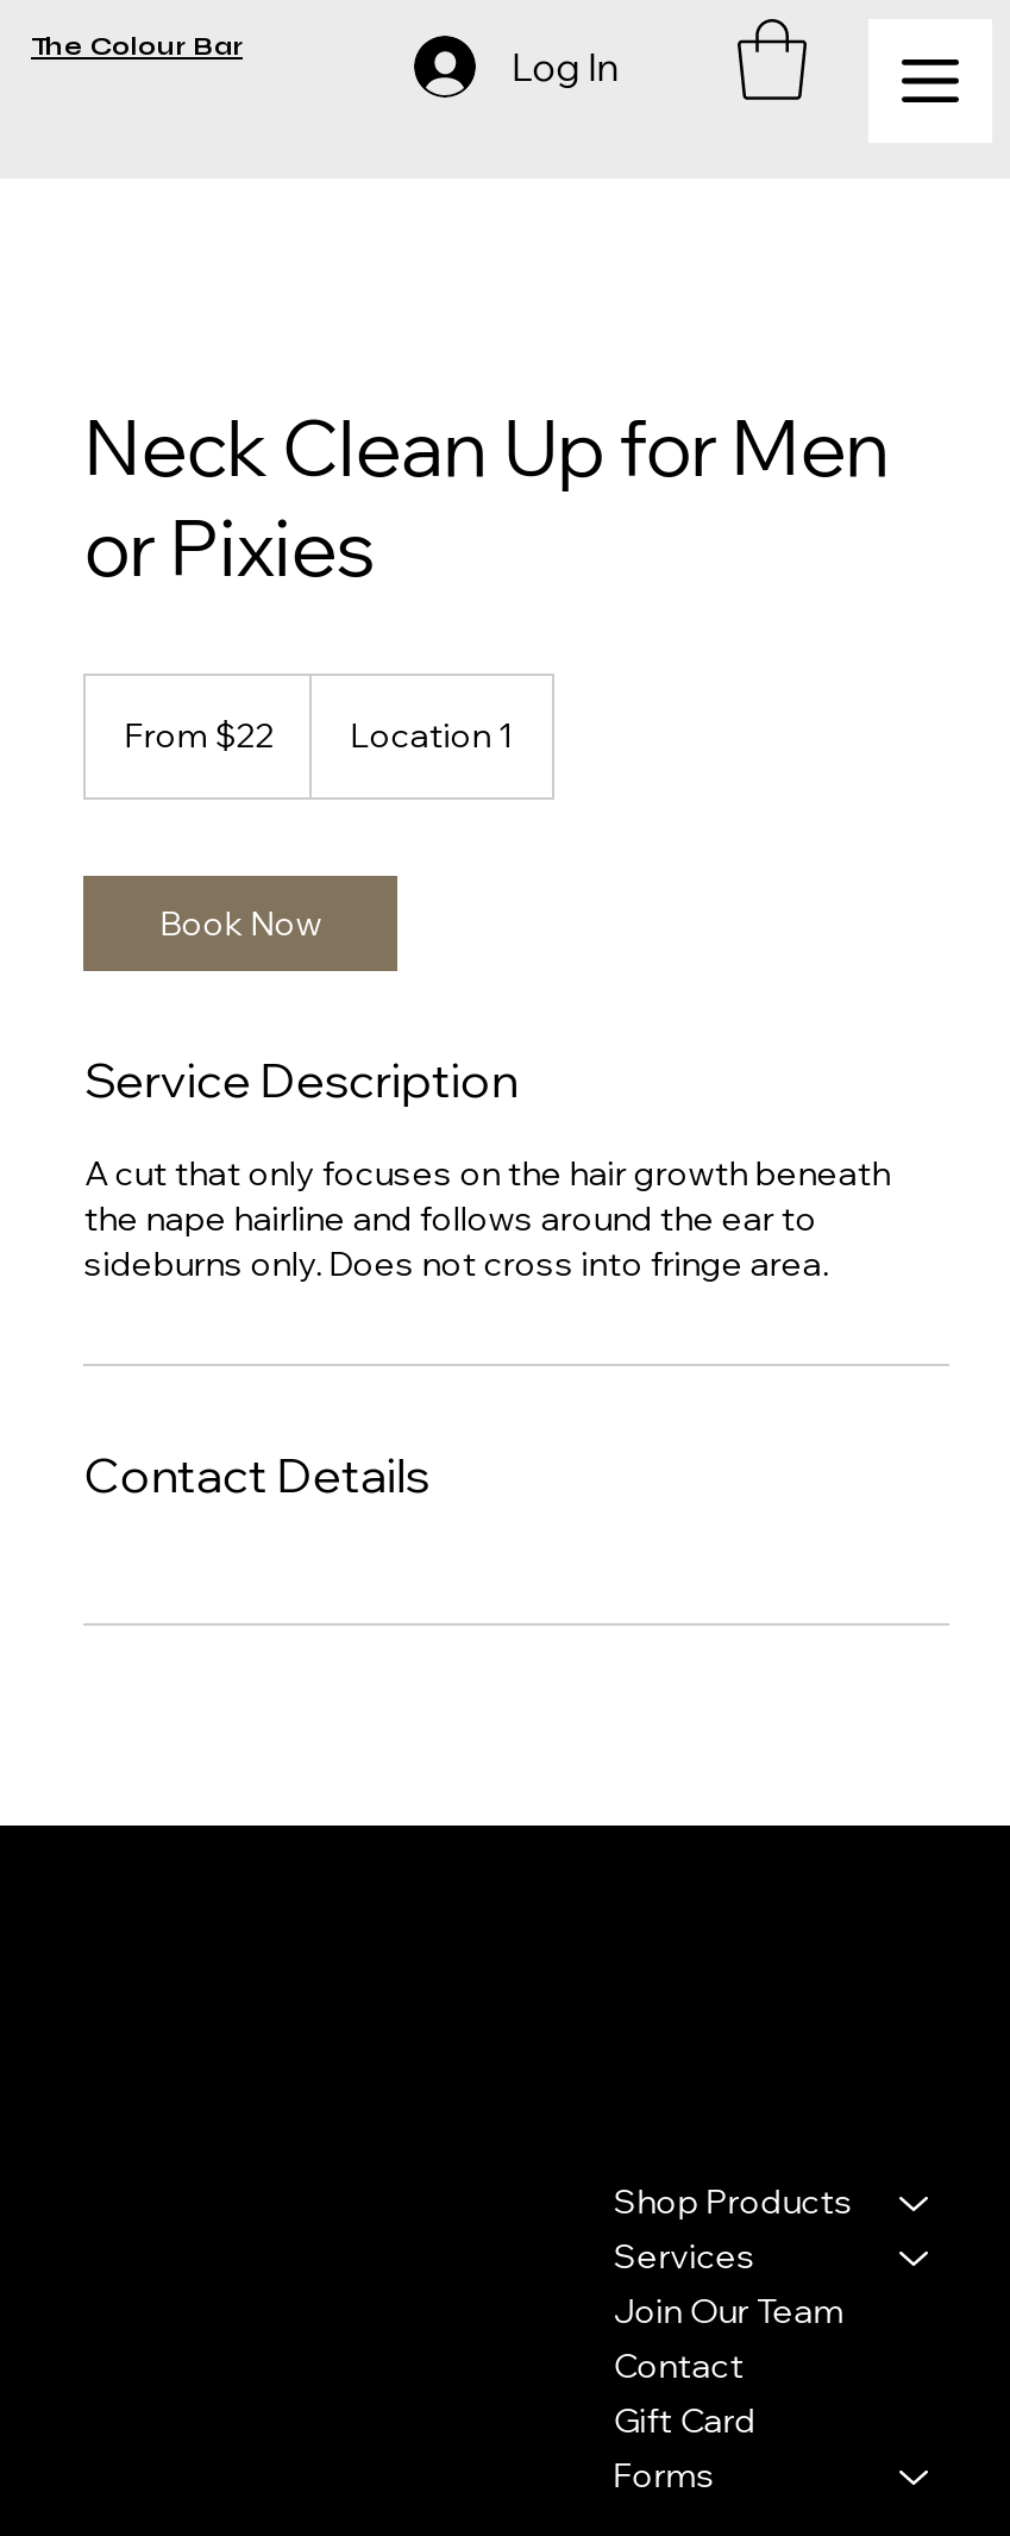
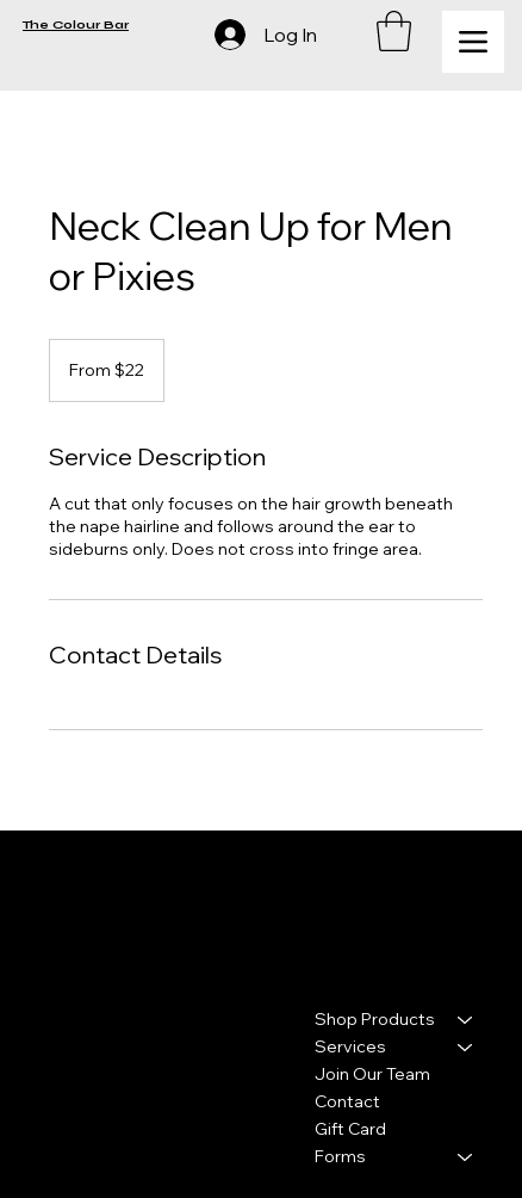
[351,715,515,757] Location 1 -> none
[160,903,322,945] Book Now -> none

